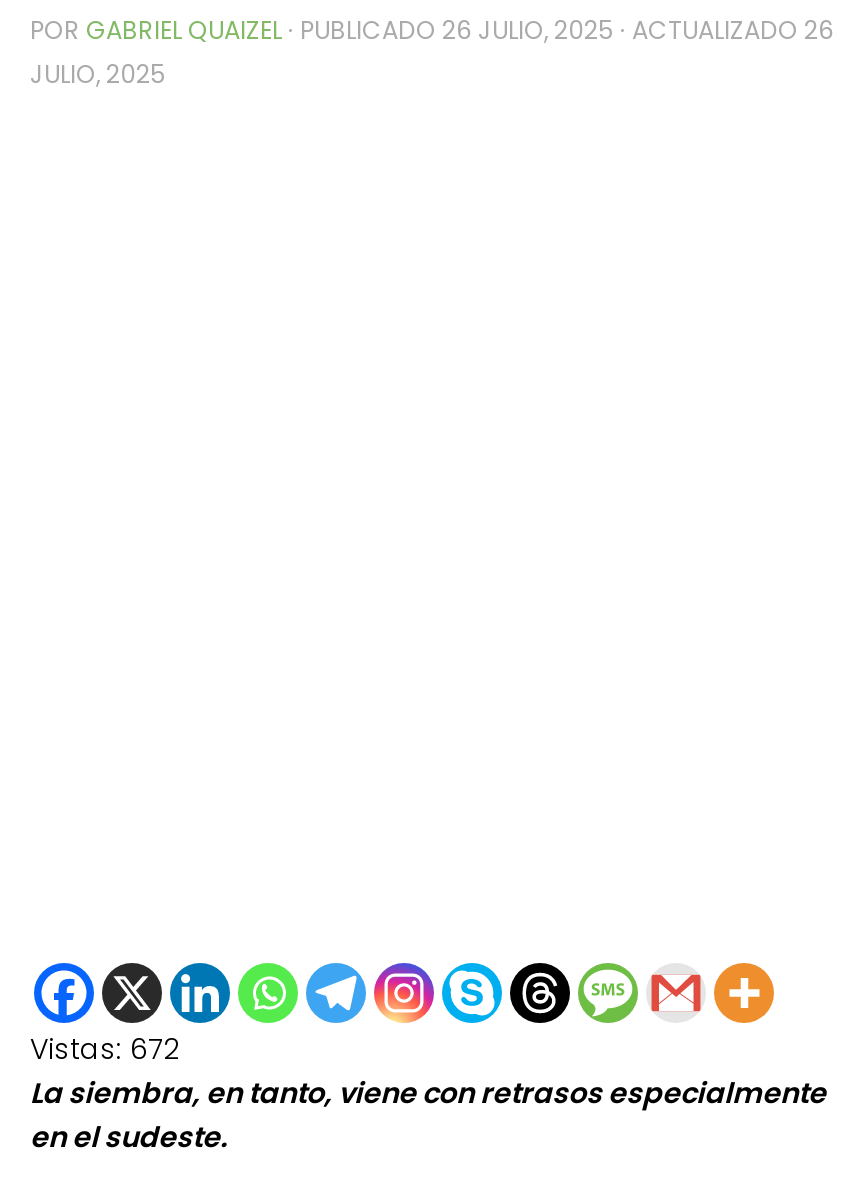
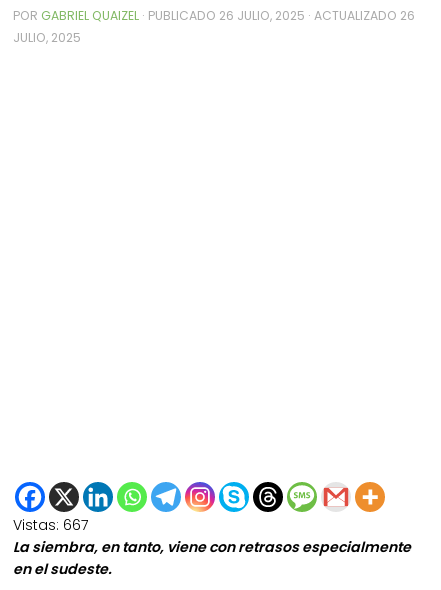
[30,1029,180,1069] Vistas: 672 -> [13,515,89,535] Vistas: 667

